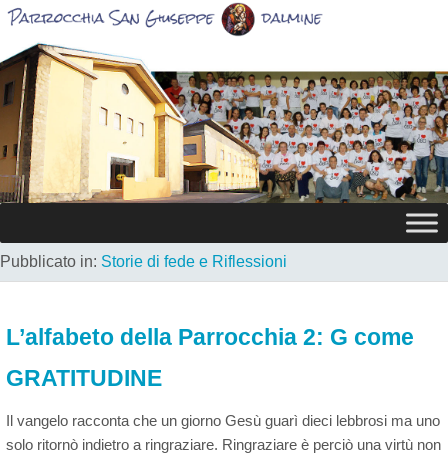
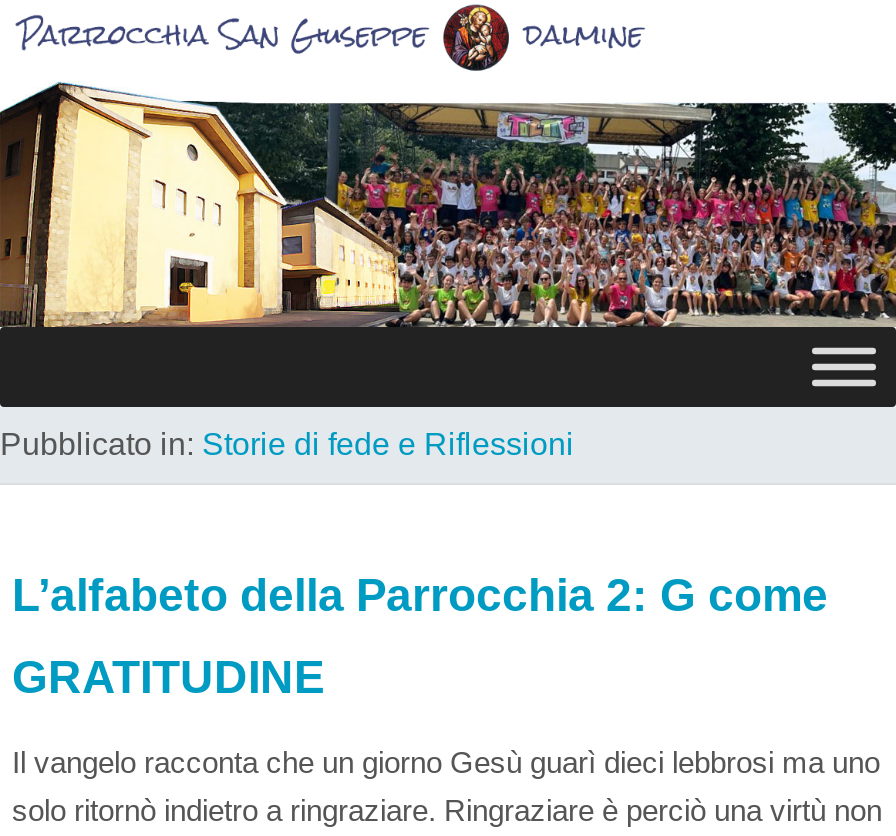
[3,43,445,203] [image] -> [6,81,890,329] [image]

